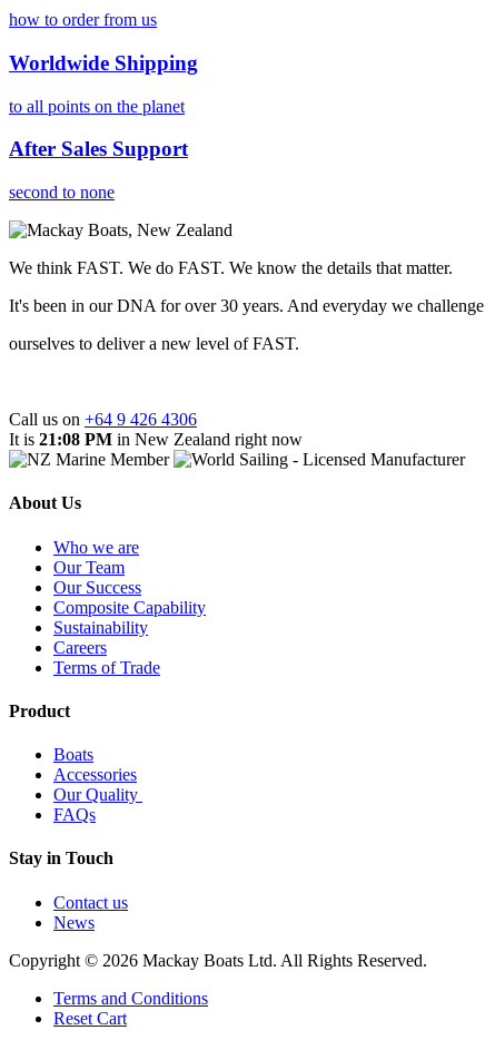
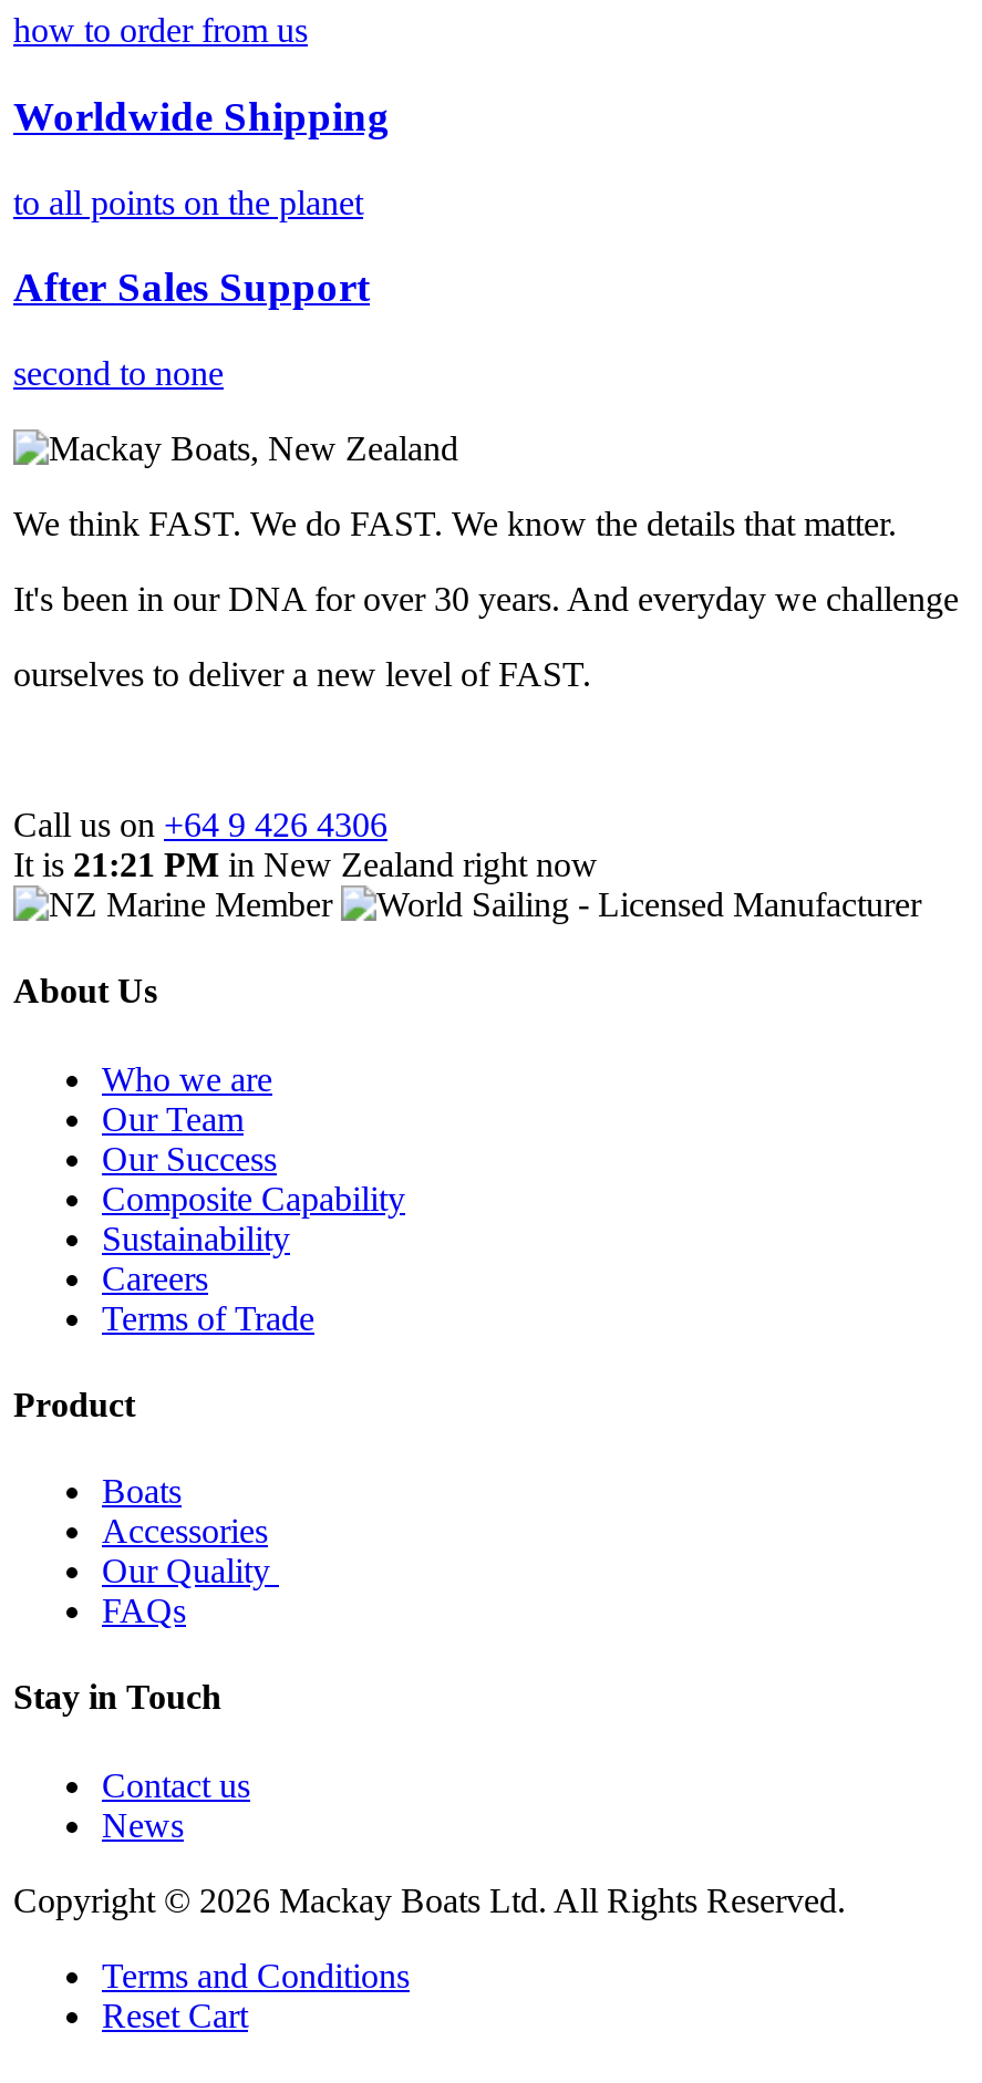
[9,430,303,449] It is 21:08 PM in New Zealand right now -> [13,846,598,883] It is 21:21 PM in New Zealand right now

